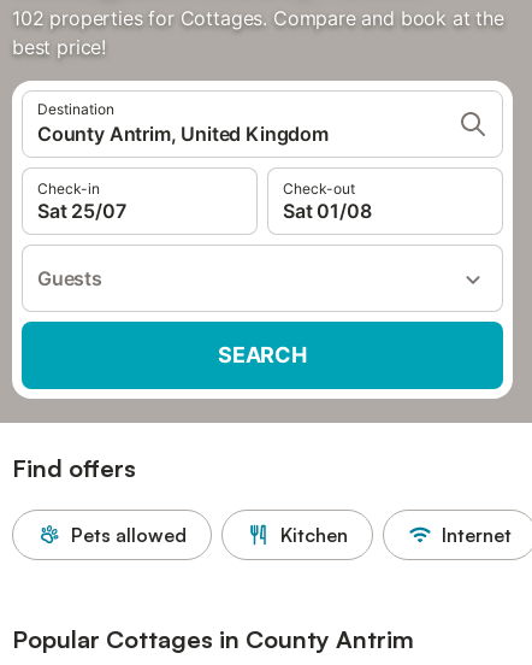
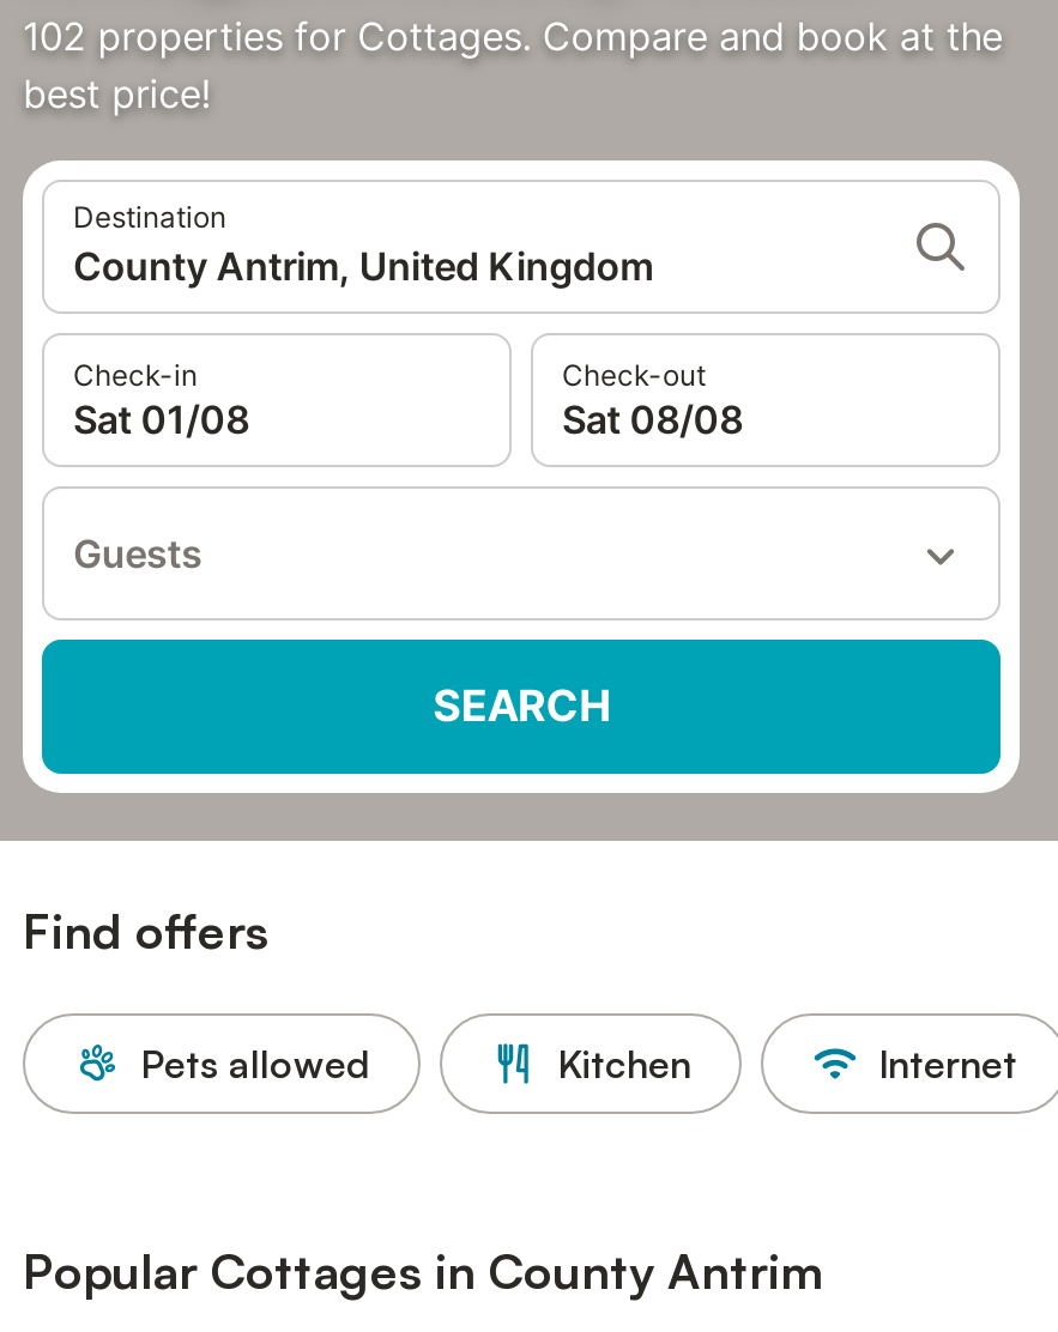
[37,199,126,223] Sat 25/07 -> [73,395,249,443] Sat 01/08
[283,199,371,223] Sat 01/08 -> [562,395,743,443] Sat 08/08

